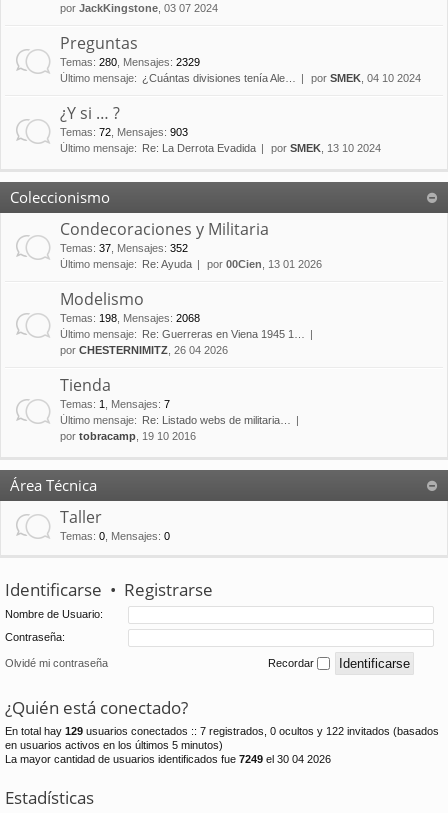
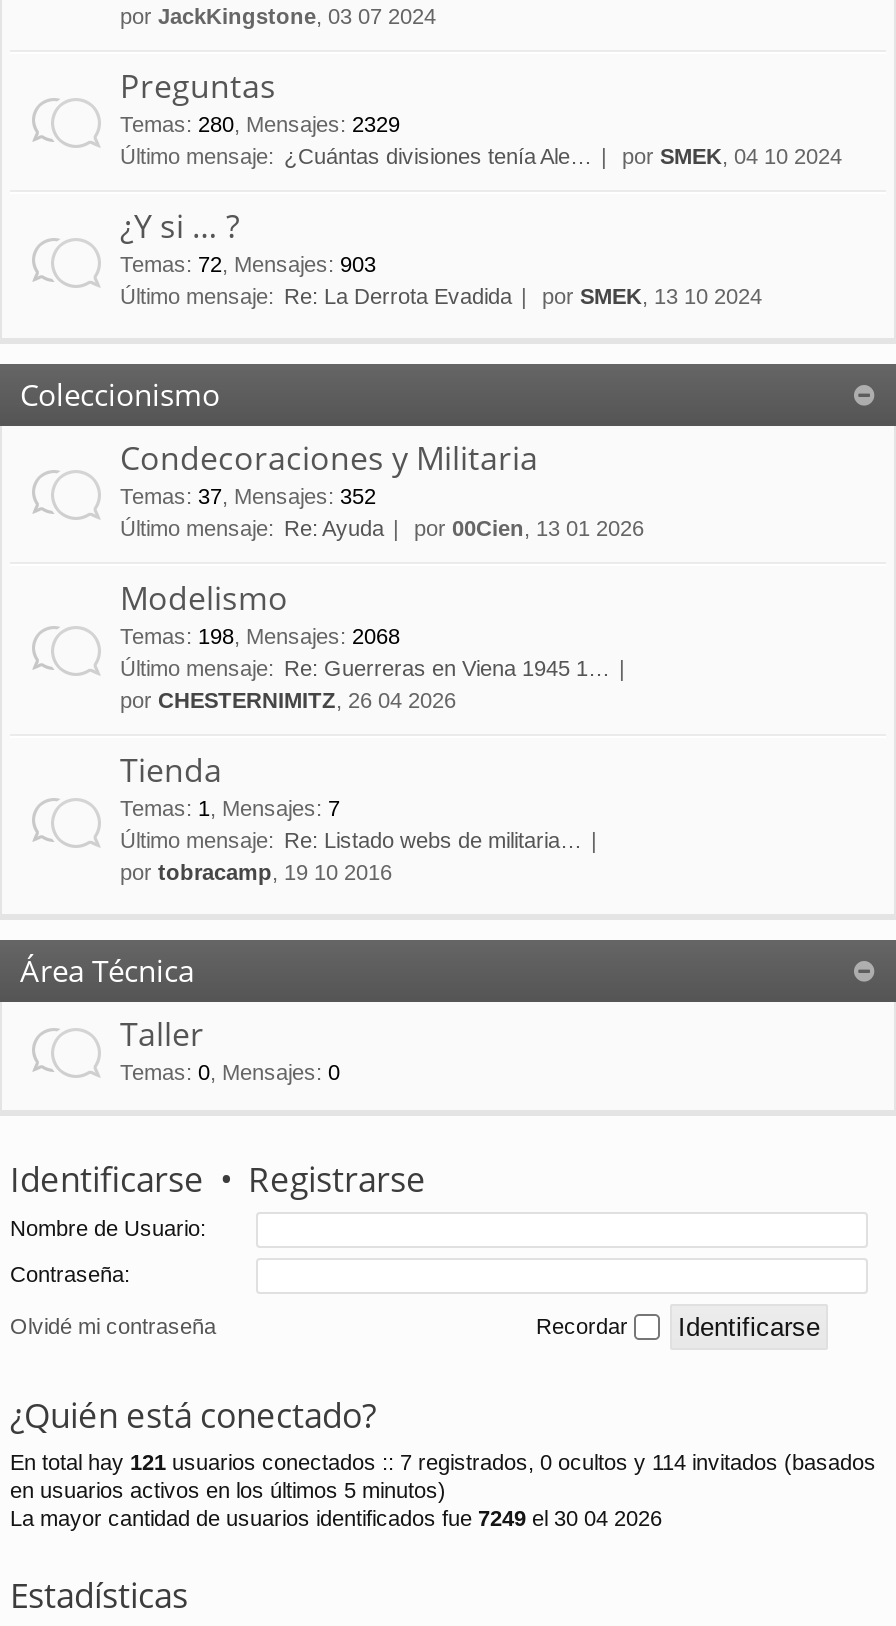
[5,725,439,737] En total hay 129 usuarios conectados :: 7 registrados, 0 ocultos y 122 invitados (basados -> [10,1450,876,1474] En total hay 121 usuarios conectados :: 7 registrados, 0 ocultos y 114 invitados (basados

